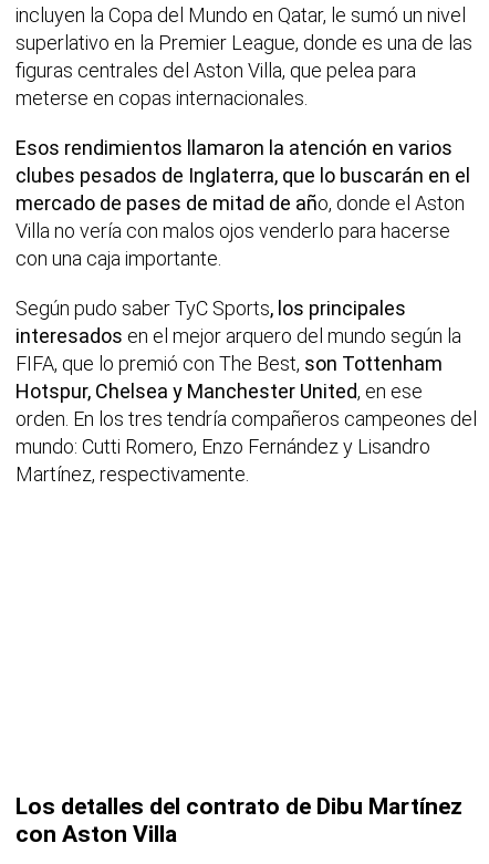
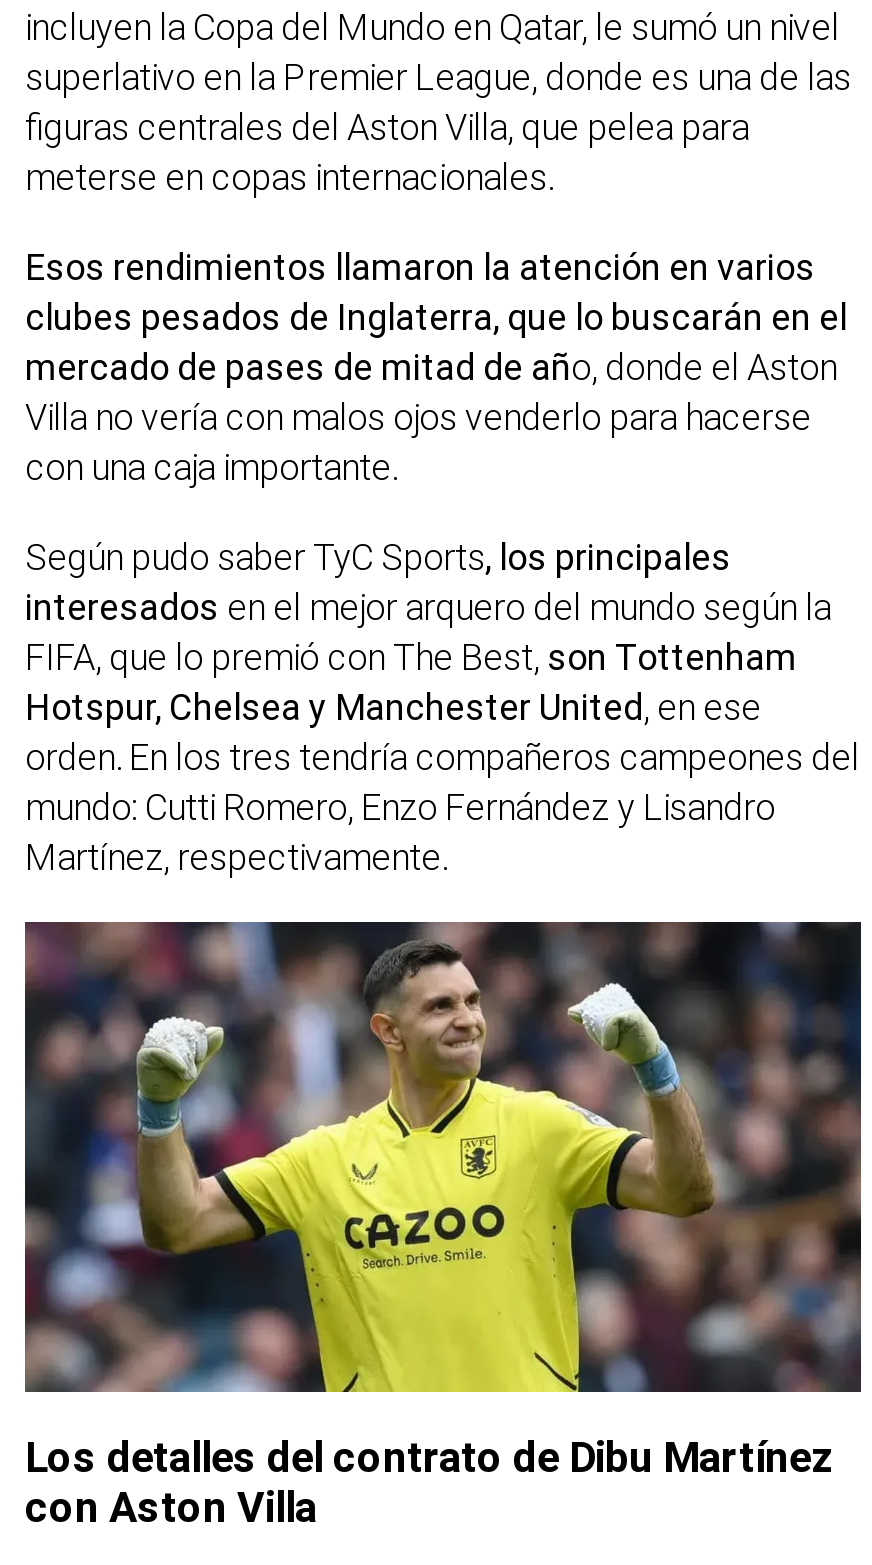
none -> [23,920,863,1394] [image]

